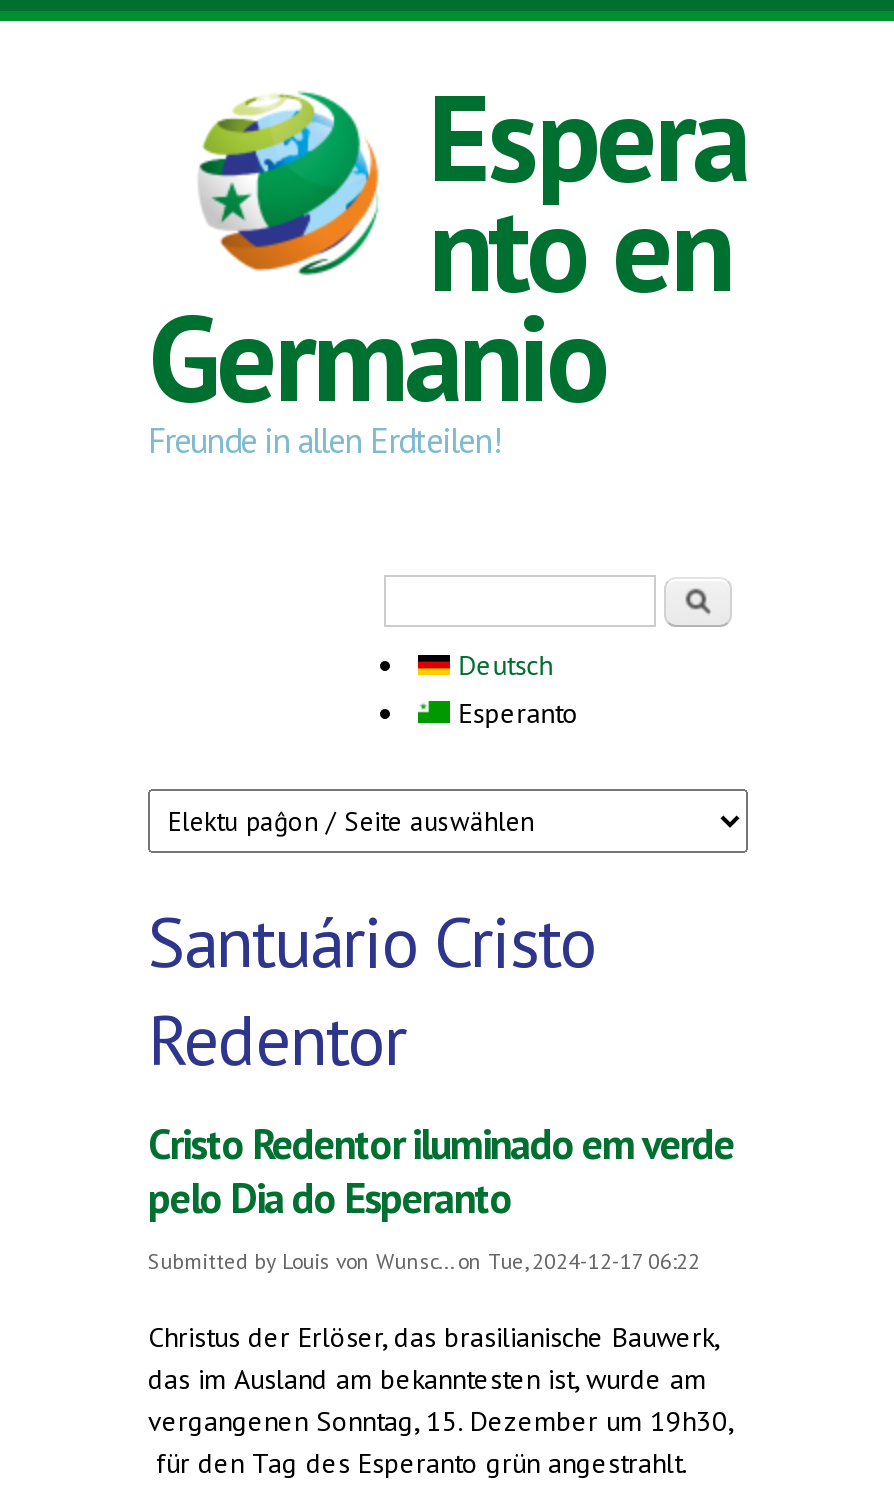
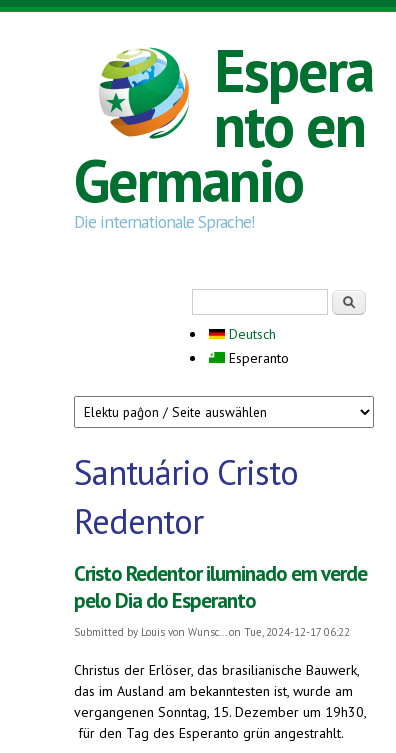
[148,417,500,463] Freunde in allen Erdteilen! -> [74,210,255,233] Die internationale Sprache!

